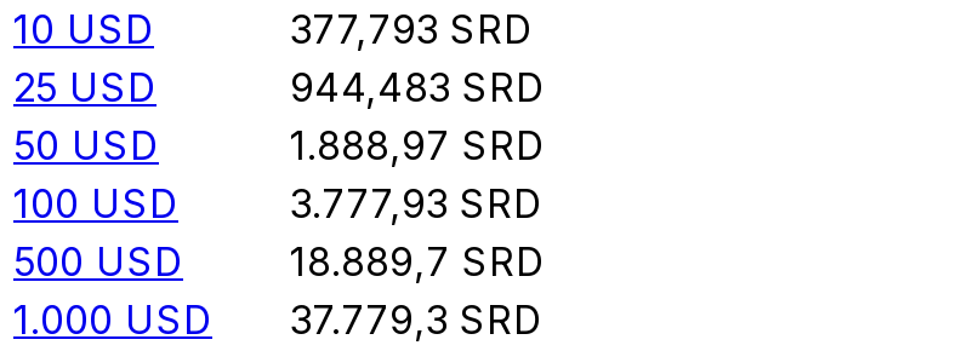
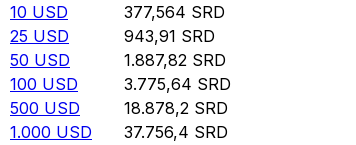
[290,6,533,54] 377,793 SRD -> [124,2,225,22] 377,564 SRD
[290,64,545,112] 944,483 SRD -> [124,26,215,46] 943,91 SRD
[290,122,545,170] 1.888,97 SRD -> [124,50,226,70] 1.887,82 SRD
[290,180,542,228] 3.777,93 SRD -> [124,74,231,94] 3.775,64 SRD
[290,238,545,286] 18.889,7 SRD -> [124,98,228,118] 18.878,2 SRD
[13,296,542,344] 1.000 USD 37.779,3 SRD -> [10,122,228,142] 1.000 USD 37.756,4 SRD

